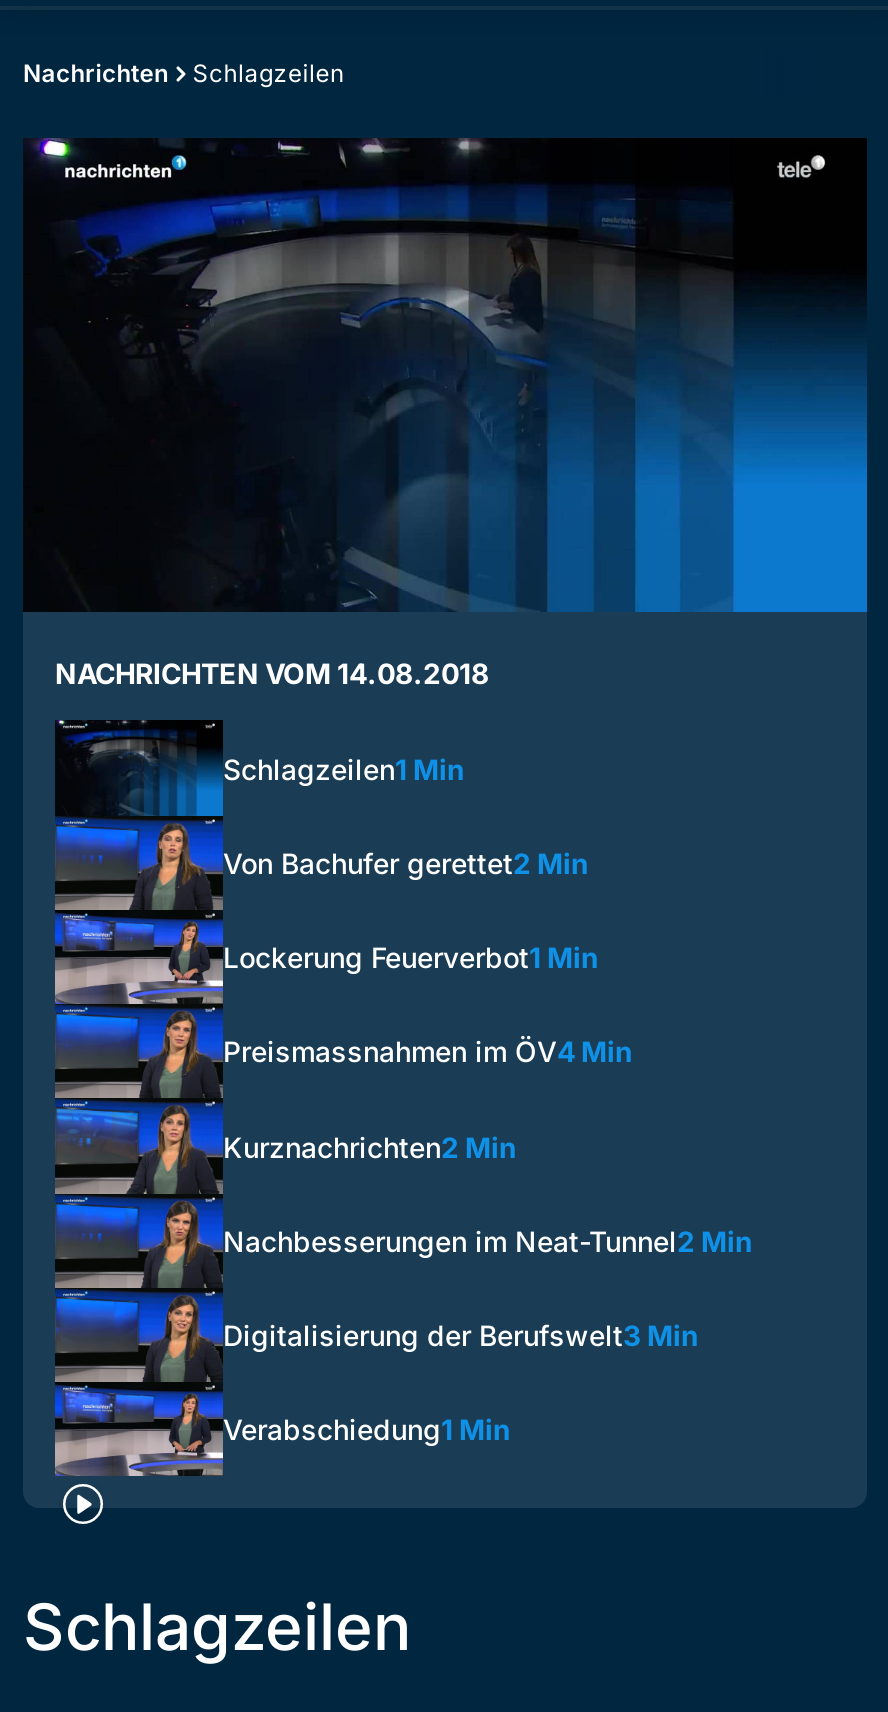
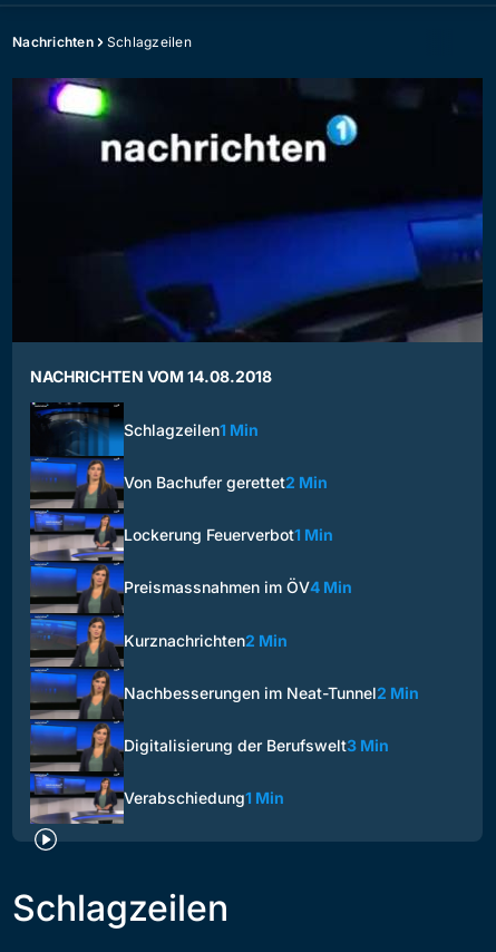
[33,136,869,614] [image] -> [20,78,484,342] [image]

